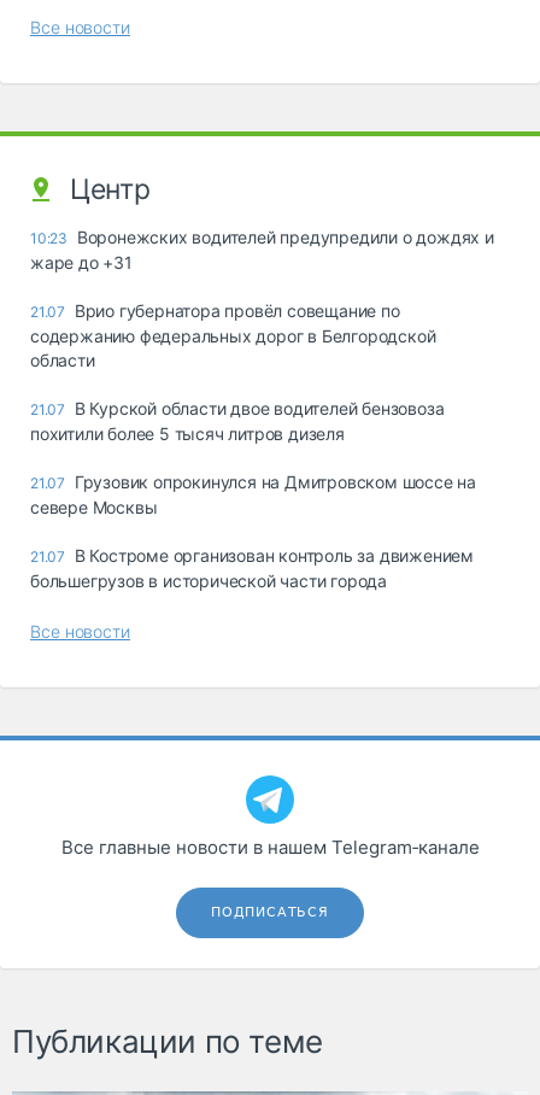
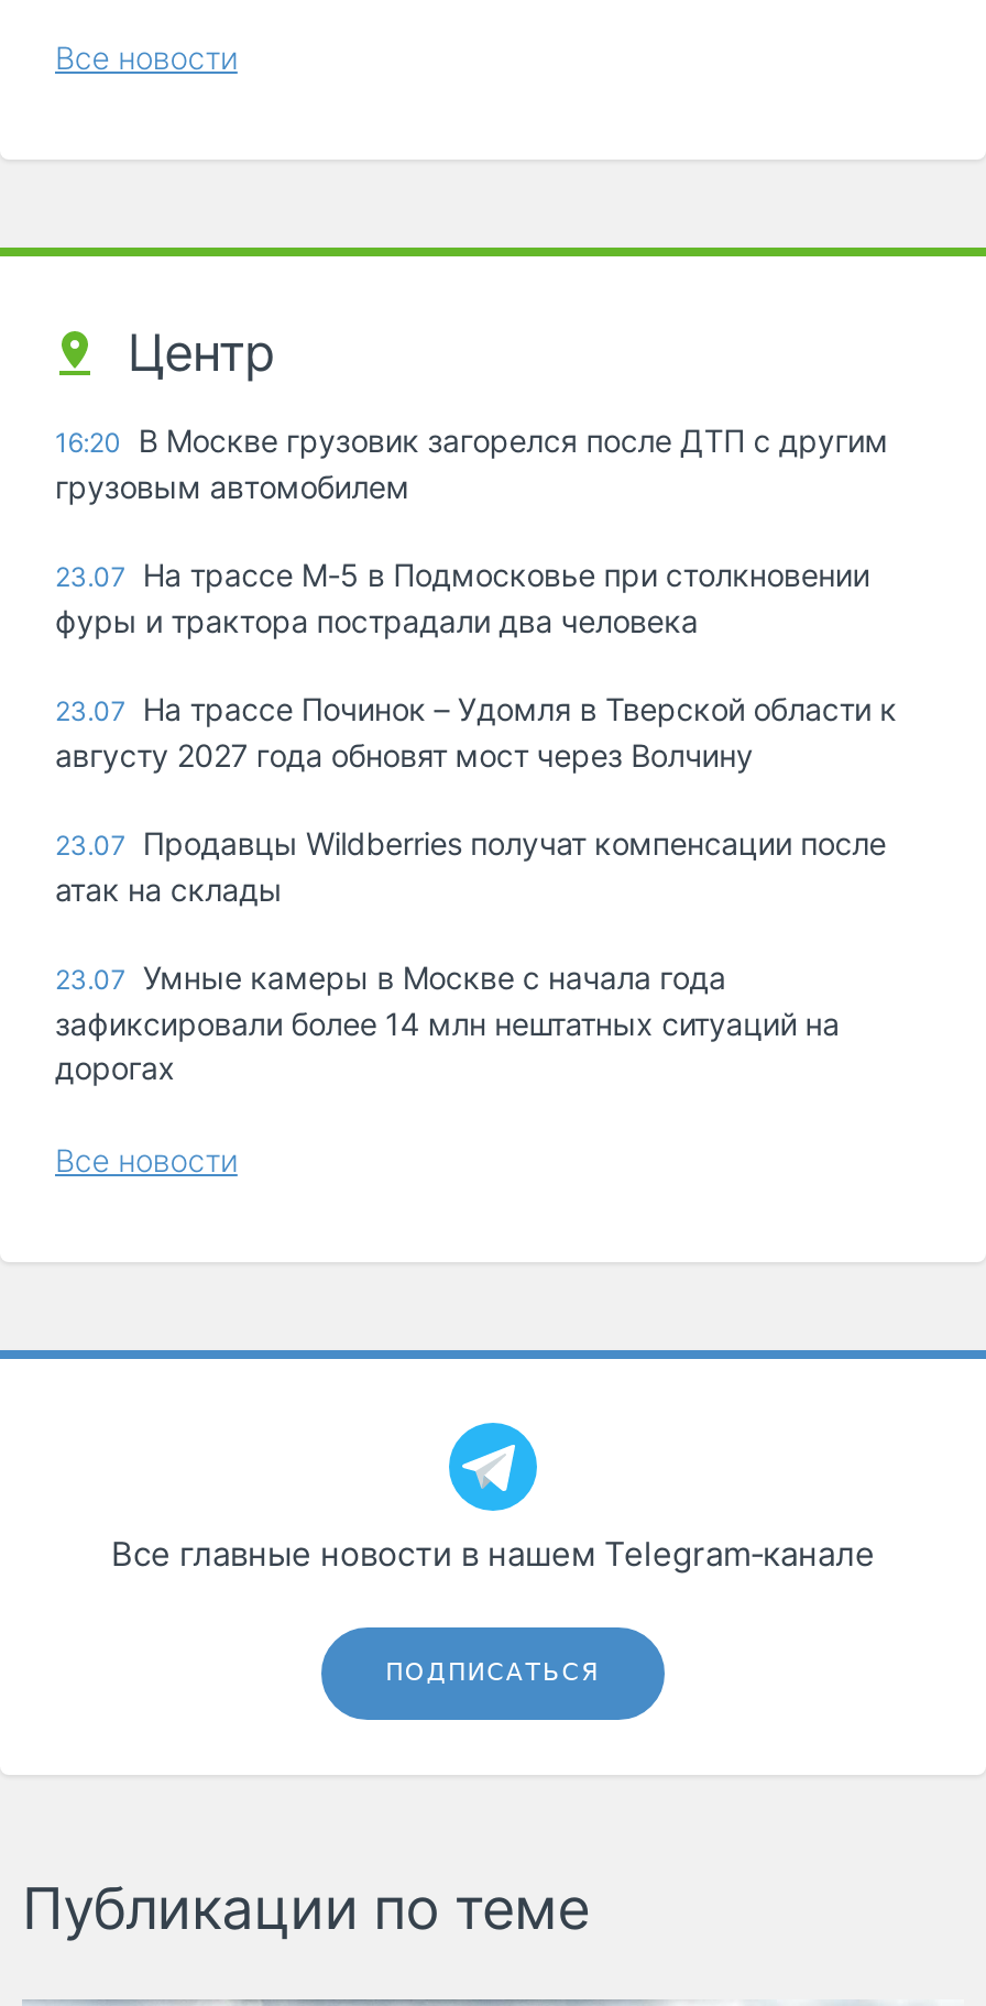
[30,227,494,273] 10:23 Воронежских водителей предупредили о дождях и | жаре до +31 -> [55,422,888,505] 16:20 В Москве грузовик загорелся после ДТП с другим | грузовым автомобилем
[30,300,436,370] 21.07 Врио губернатора провёл совещание по | содержанию федеральных дорог в Белгородской | области -> [55,556,869,640] 23.07 На трассе М-5 в Подмосковье при столкновении | фуры и трактора пострадали два человека
[30,398,444,444] 21.07 В Курской области двое водителей бензовоза | похитили более 5 тысяч литров дизеля -> [55,690,897,774] 23.07 На трассе Починок – Удомля в Тверской области к | августу 2027 года обновят мост через Волчину
[30,472,476,517] 21.07 Грузовик опрокинулся на Дмитровском шоссе на | севере Москвы -> [55,824,886,908] 23.07 Продавцы Wildberries получат компенсации после | атак на склады
[30,545,474,591] 21.07 В Костроме организован контроль за движением | большегрузов в исторической части города -> [55,959,839,1086] 23.07 Умные камеры в Москве с начала года | зафиксировали более 14 млн нештатных ситуаций на | дорогах

